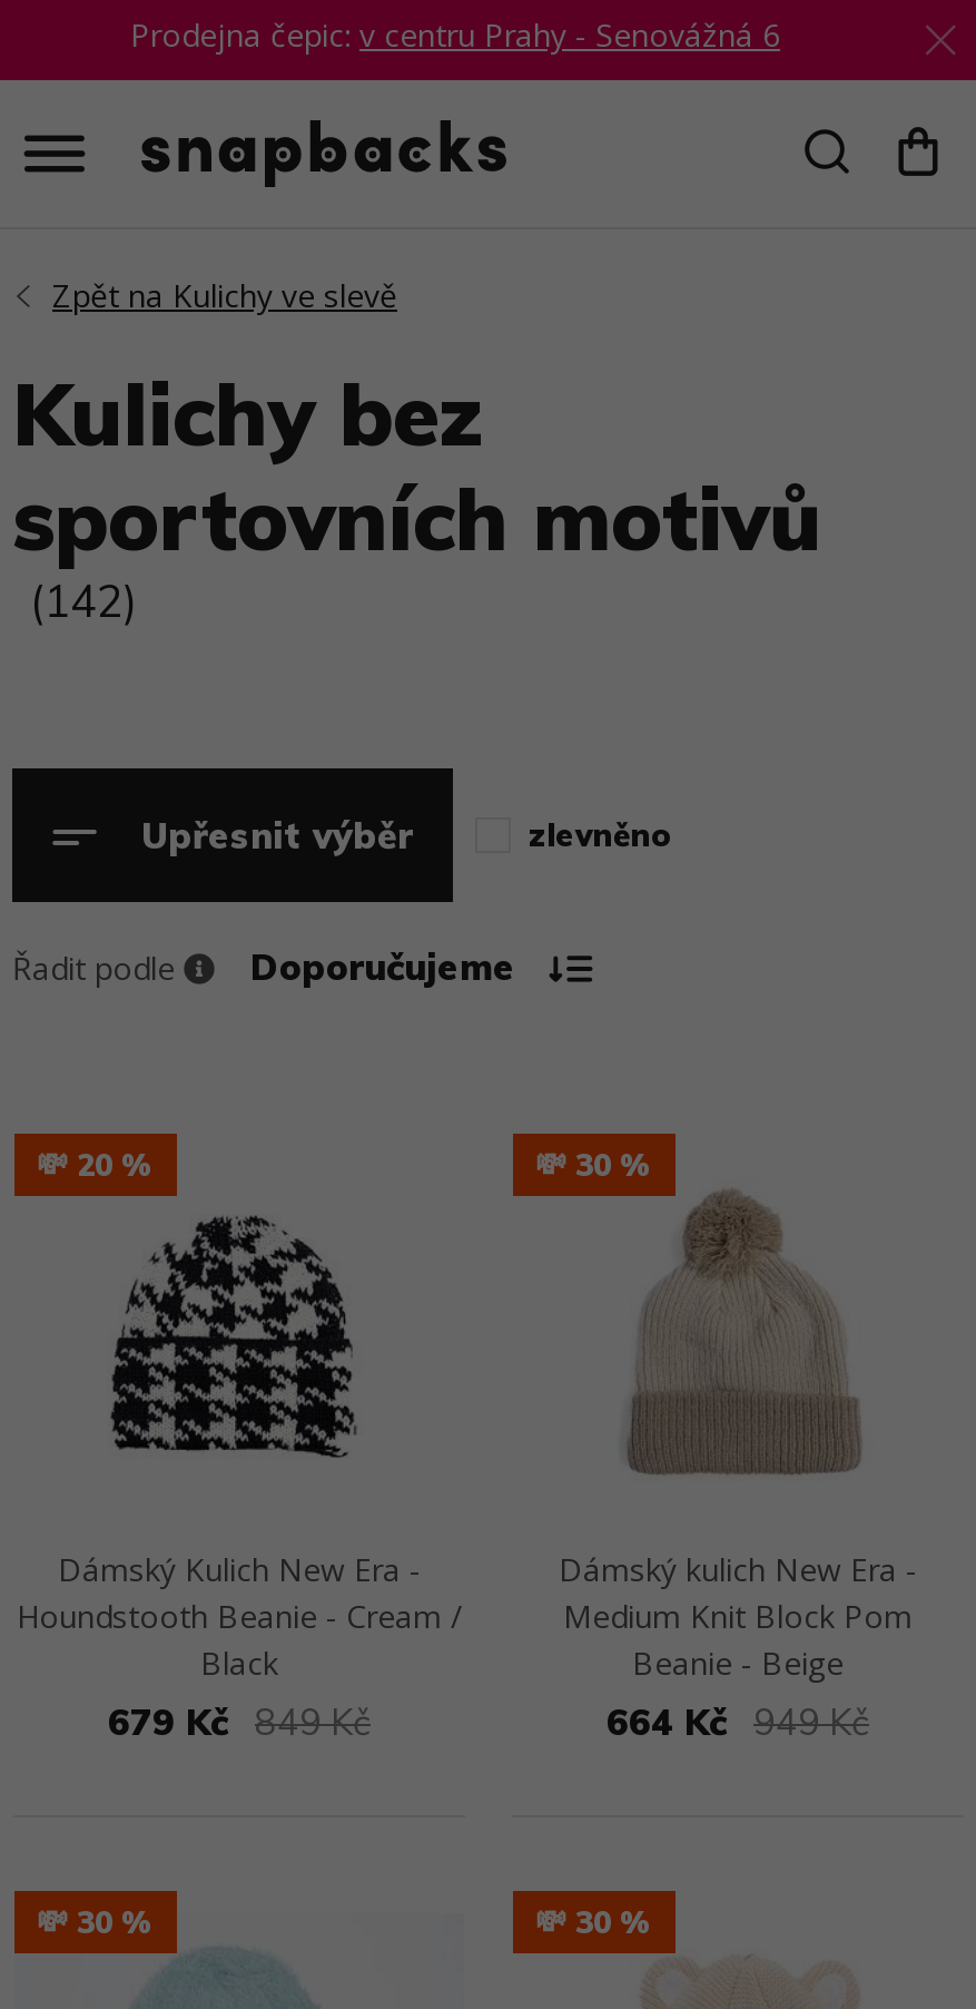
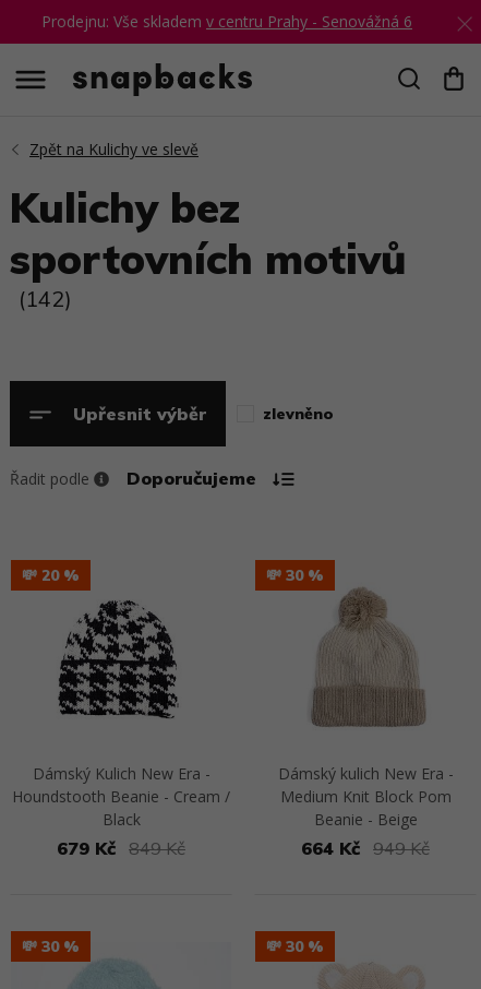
[130,13,780,56] Prodejna čepic: v centru Prahy - Senovážná 6 -> [41,11,412,32] Prodejnu: Vše skladem v centru Prahy - Senovážná 6

